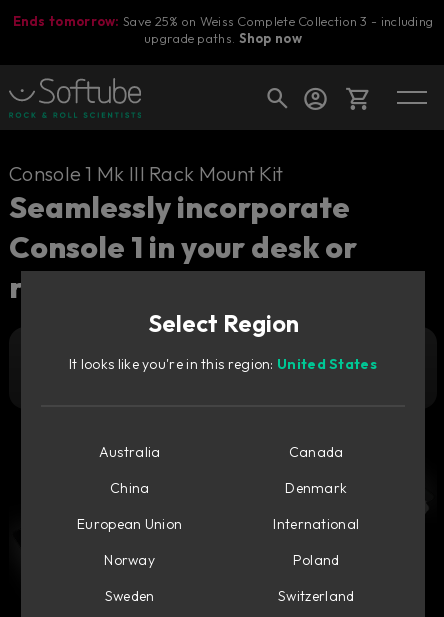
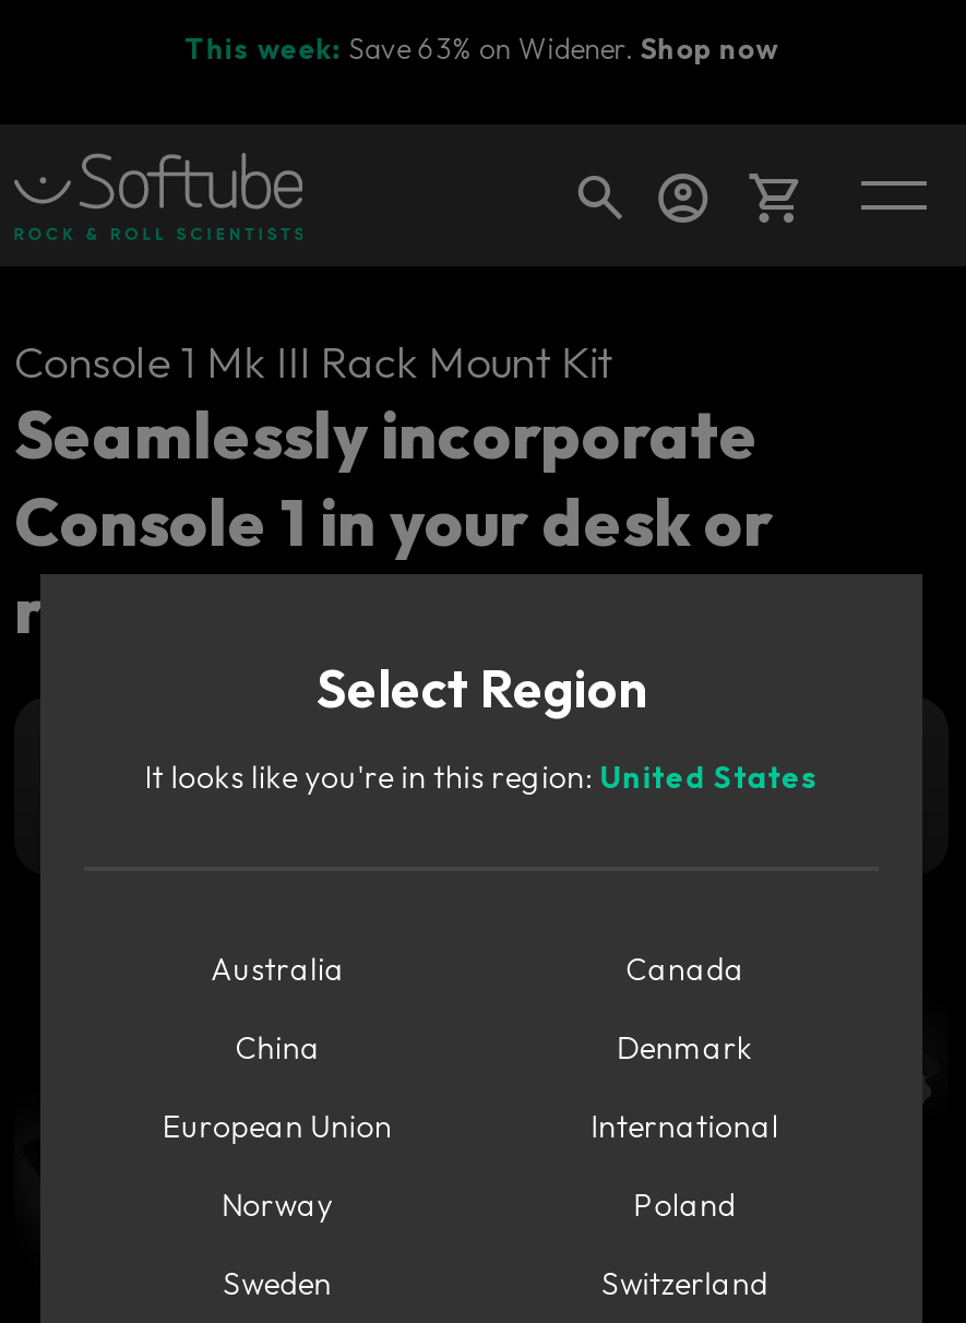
[13,13,433,46] Ends tomorrow: Save 25% on Weiss Complete Collection 3 - including | upgrade paths. Shop now -> [184,29,778,64] This week: Save 63% on Widener. Shop now

